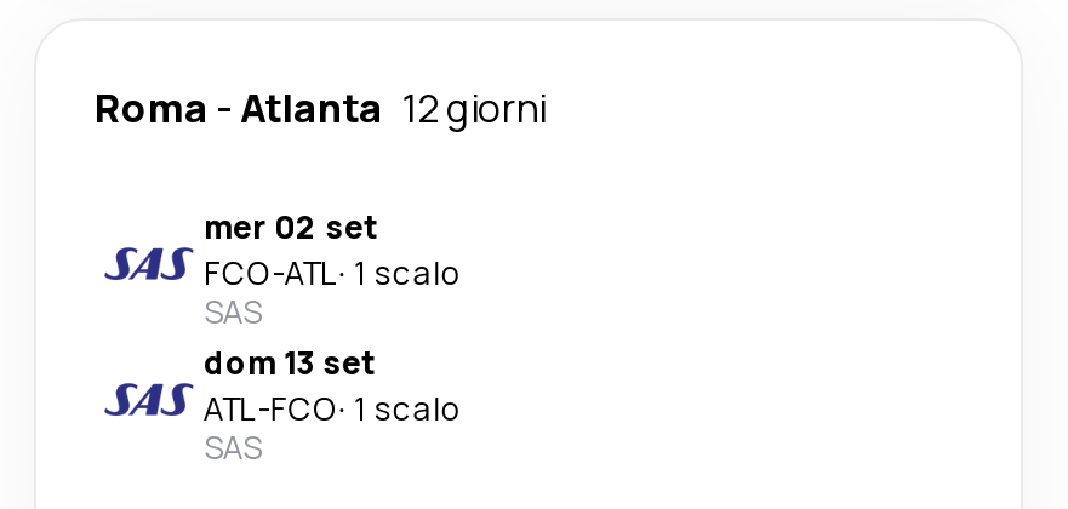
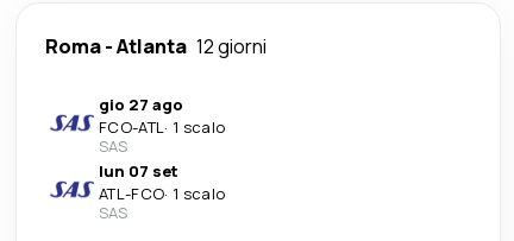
[204,205,378,248] mer 02 set -> [99,94,183,115] gio 27 ago
[204,341,376,384] dom 13 set -> [99,160,178,182] lun 07 set

